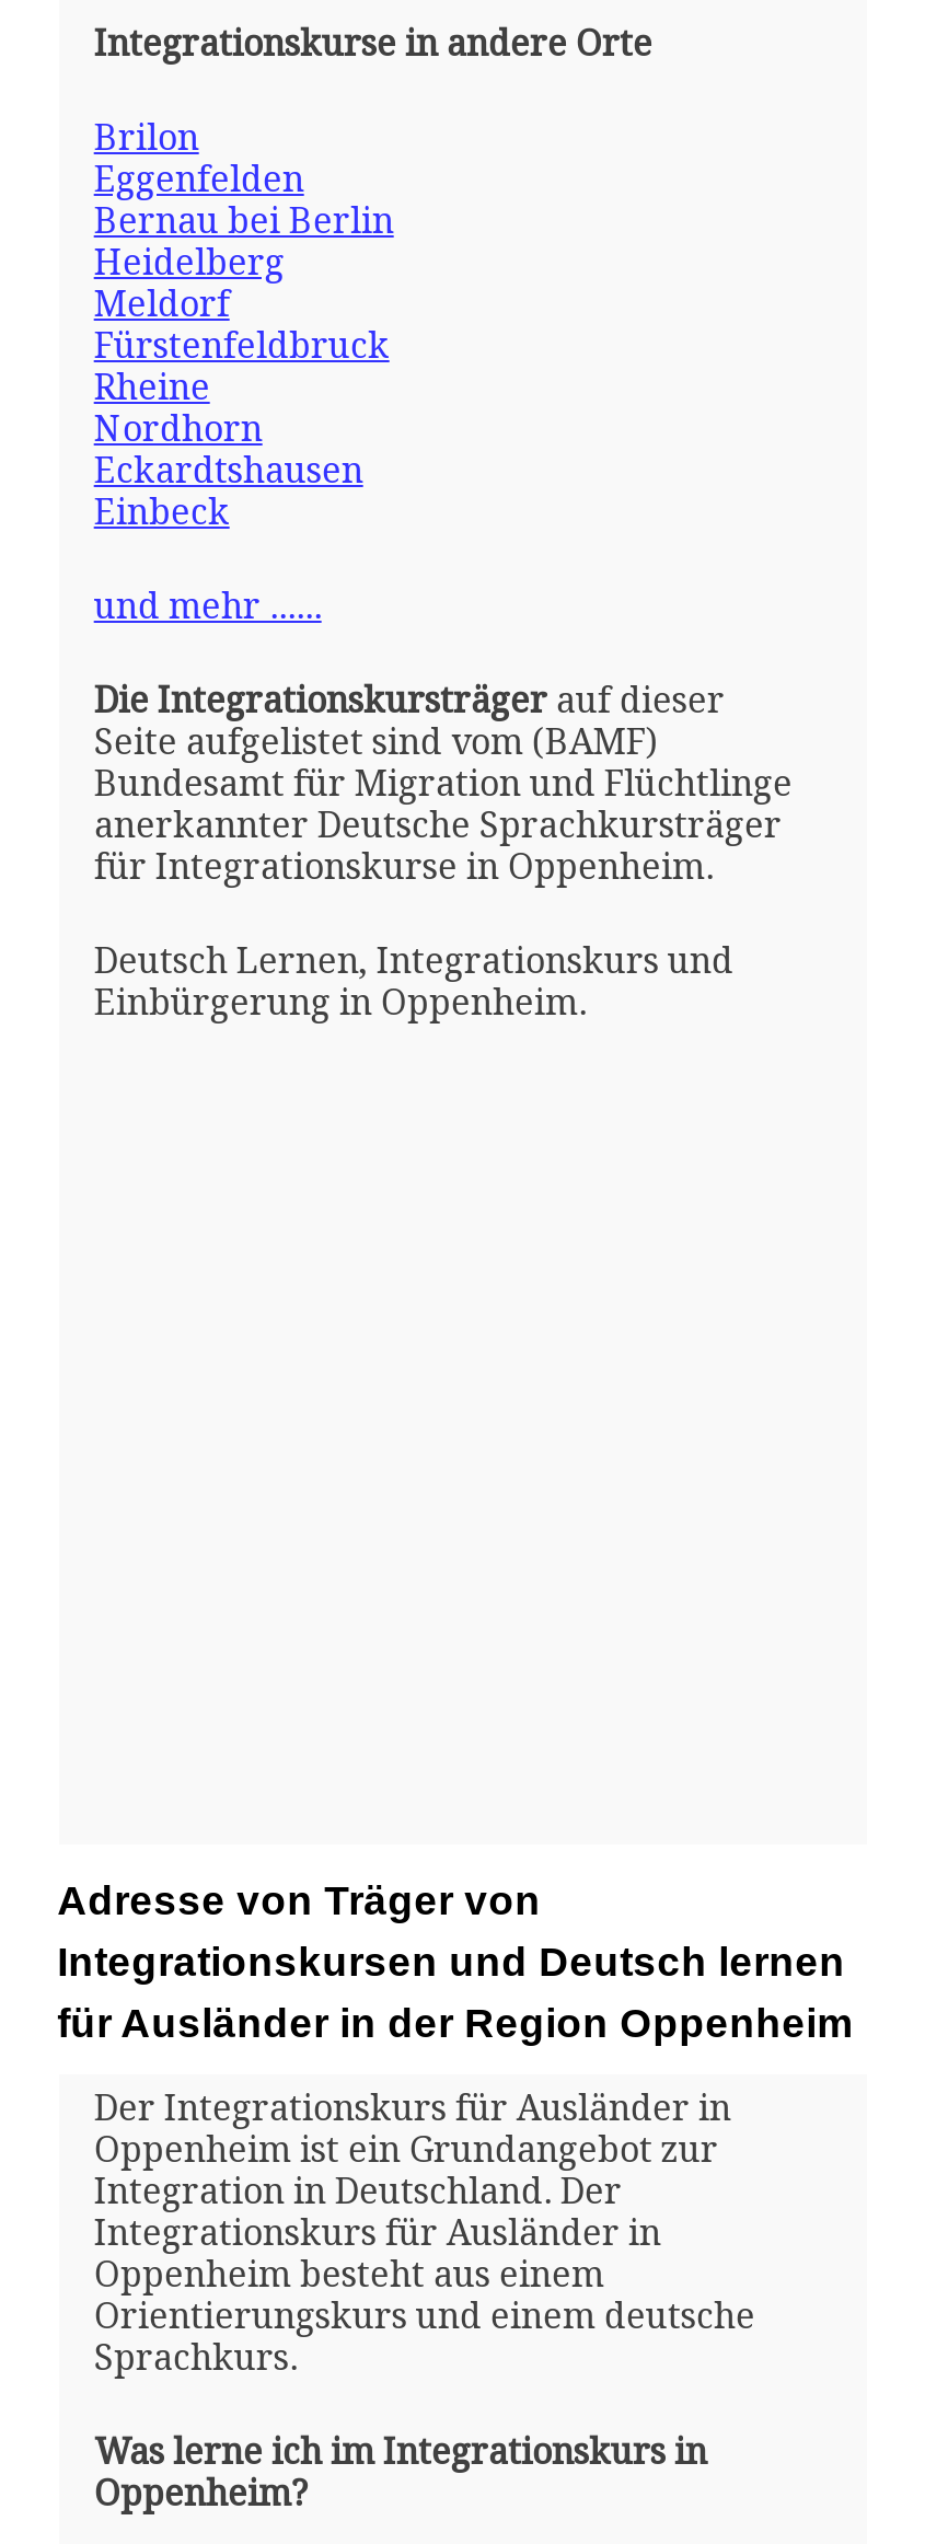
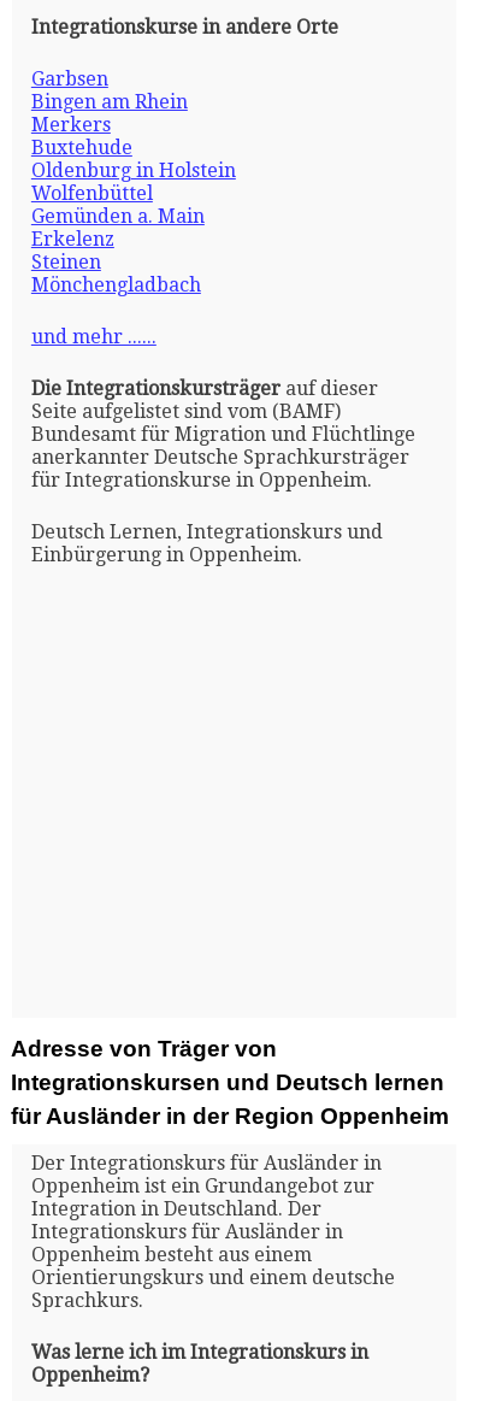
[94,116,394,532] Brilon | Eggenfelden | Bernau bei Berlin | Heidelberg | Meldorf | Fürstenfeldbruck | Rheine | Nordhorn | Eckardtshausen | Einbeck -> [31,67,236,296] Garbsen | Bingen am Rhein | Merkers | Buxtehude | Oldenburg in Holstein | Wolfenbüttel | Gemünden a. Main | Erkelenz | Steinen | Mönchengladbach

